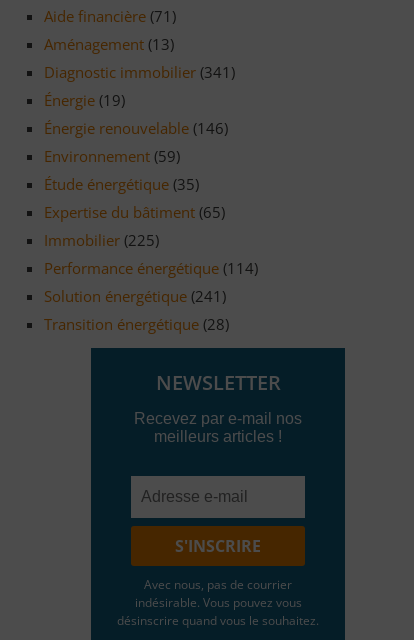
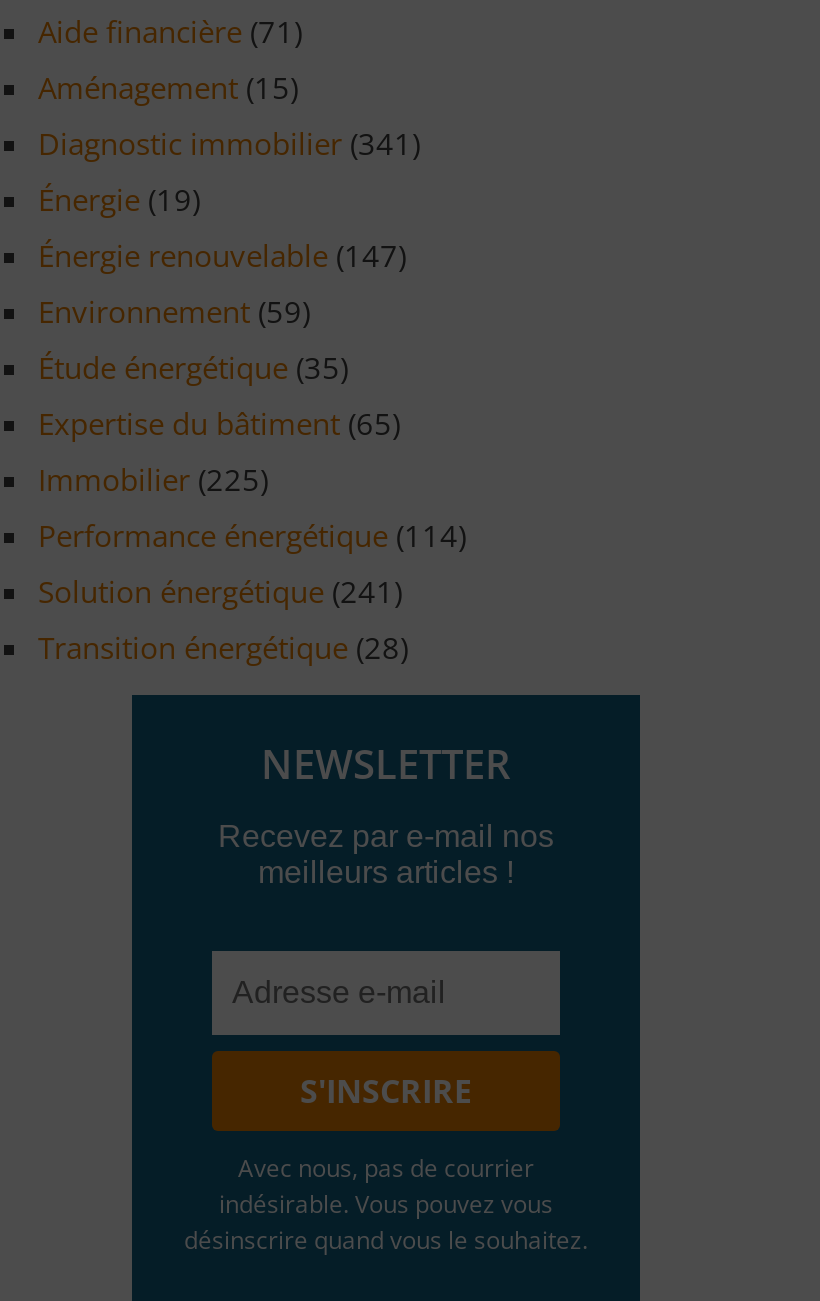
[44,34,174,54] Aménagement (13) -> [38,66,298,106] Aménagement (15)
[44,118,228,138] Énergie renouvelable (146) -> [38,234,406,274] Énergie renouvelable (147)

